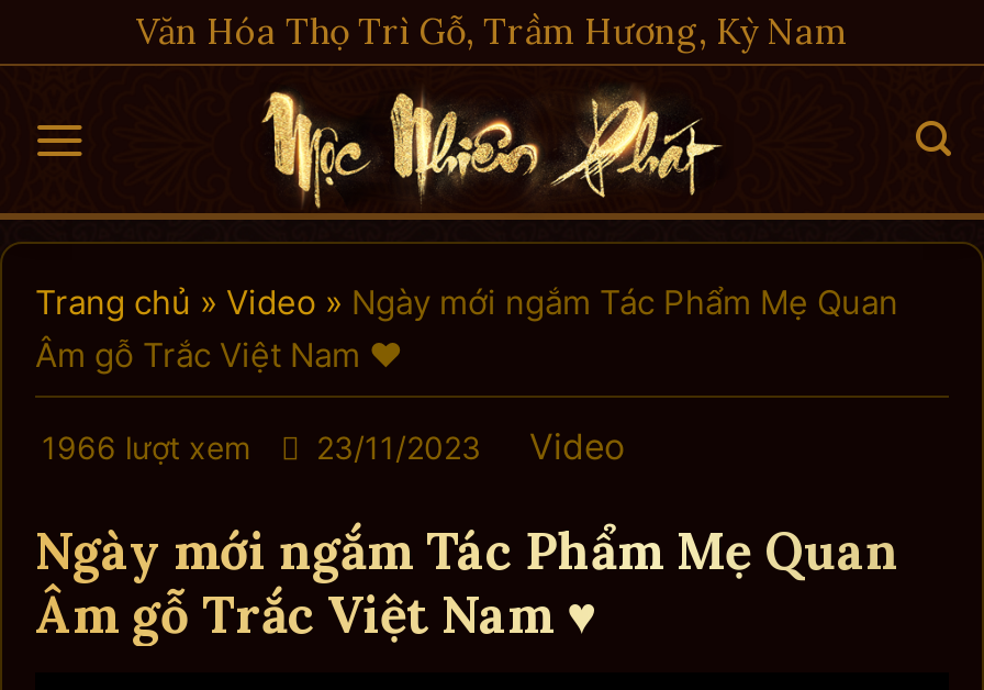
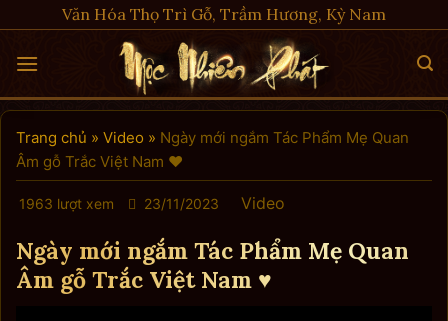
[42,424,626,468] 1966 lượt xem 23/11/2023 Video -> [19,193,285,213] 1963 lượt xem 23/11/2023 Video

